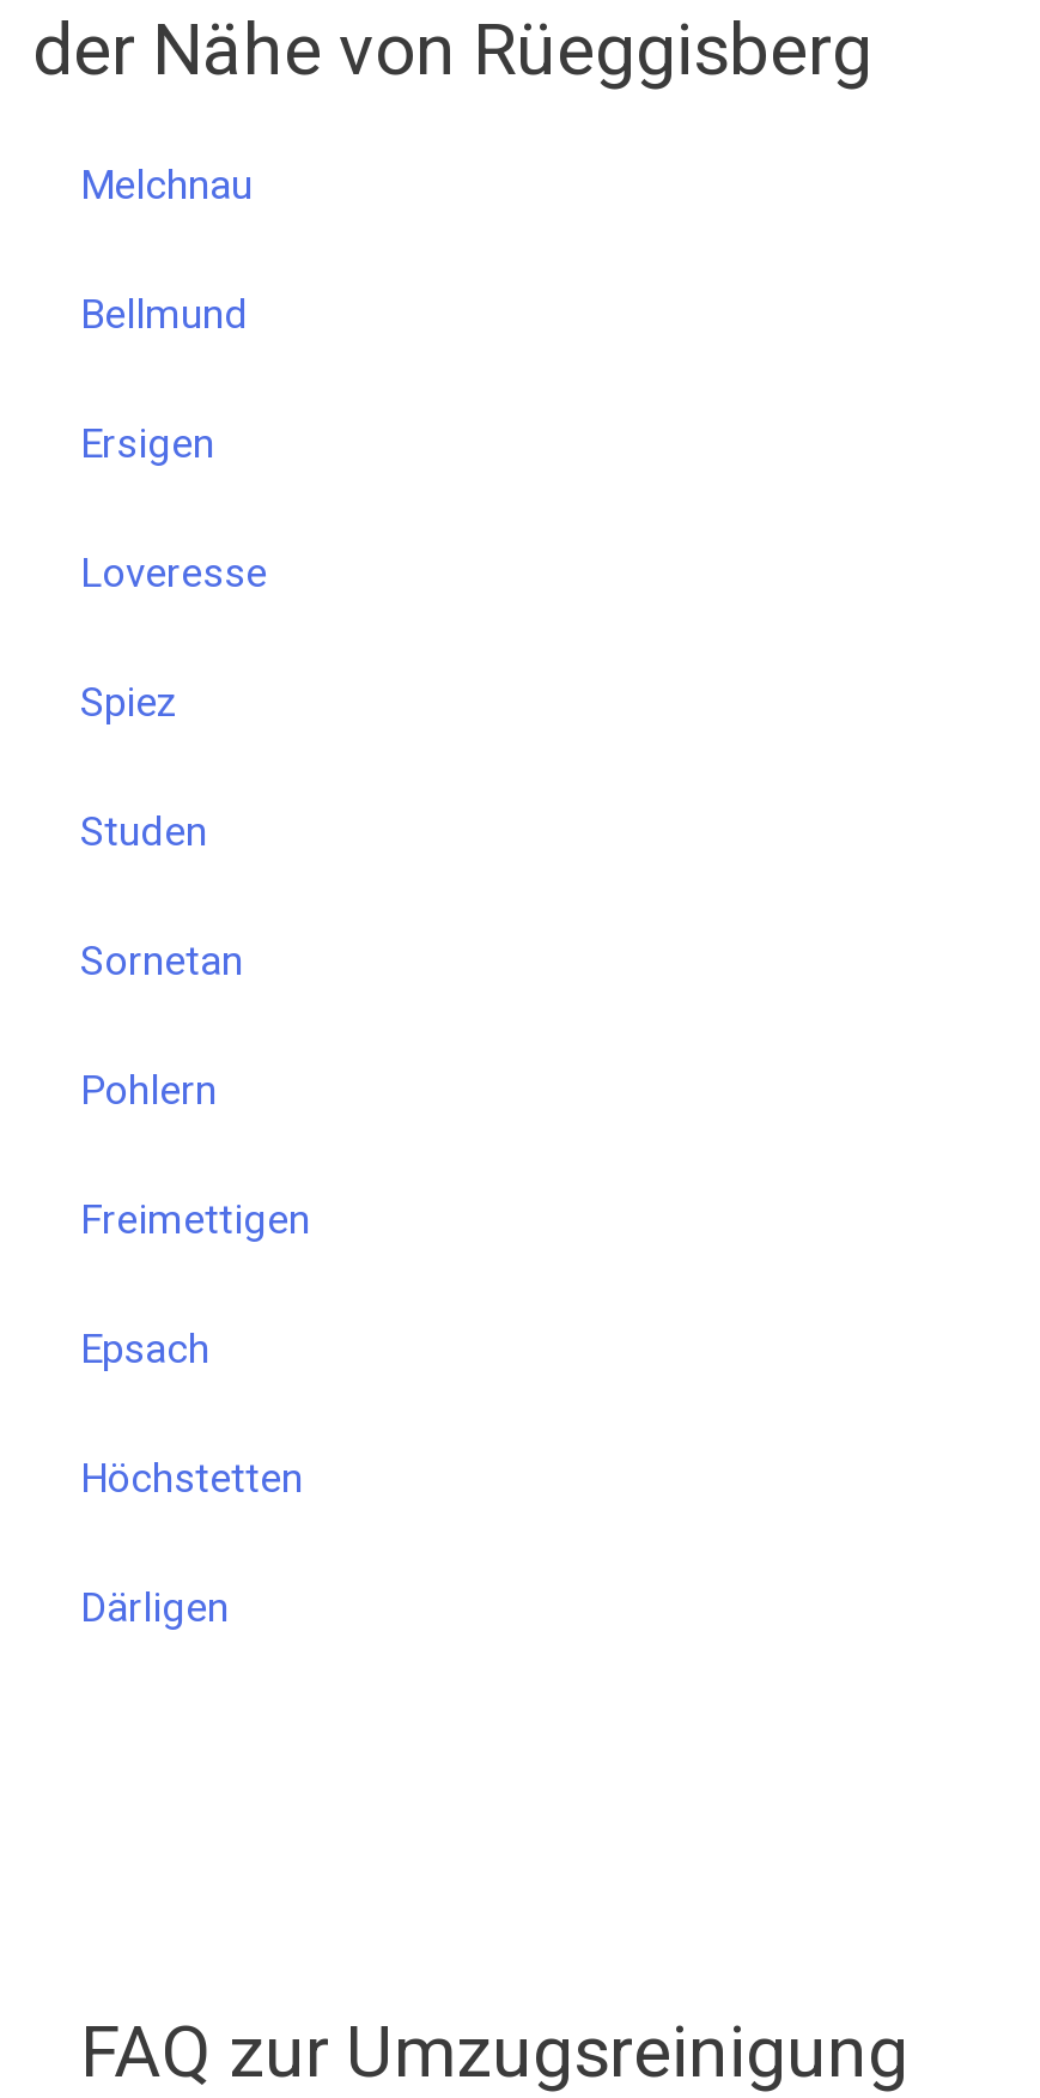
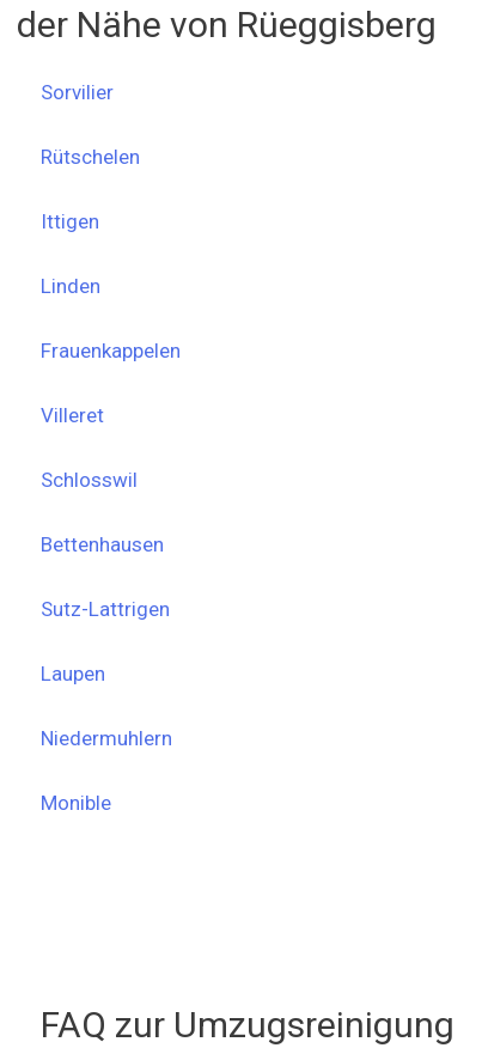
[80,160,253,208] Melchnau -> [41,80,114,104] Sorvilier
[80,290,248,338] Bellmund -> [41,145,140,169] Rütschelen
[80,419,214,467] Ersigen -> [41,209,99,233] Ittigen
[80,548,267,596] Loveresse -> [41,274,100,298] Linden
[80,678,178,726] Spiez -> [41,339,181,362] Frauenkappelen
[80,807,207,855] Studen -> [41,403,104,427] Villeret
[80,936,243,984] Sornetan -> [41,468,138,492] Schlosswil
[80,1066,217,1114] Pohlern -> [41,532,164,556] Bettenhausen
[80,1195,310,1243] Freimettigen -> [41,597,170,621] Sutz-Lattrigen
[80,1324,209,1372] Epsach -> [41,662,105,686] Laupen
[80,1454,303,1502] Höchstetten -> [41,726,172,750] Niedermuhlern
[80,1583,229,1631] Därligen -> [41,791,111,815] Monible

